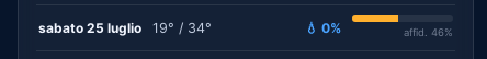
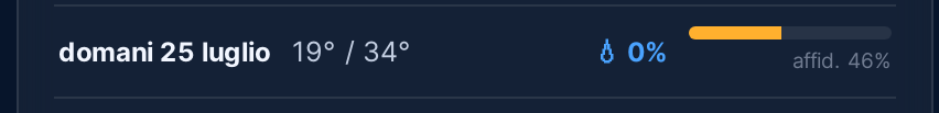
[38,19,141,36] sabato 25 luglio -> [58,34,270,67] domani 25 luglio

